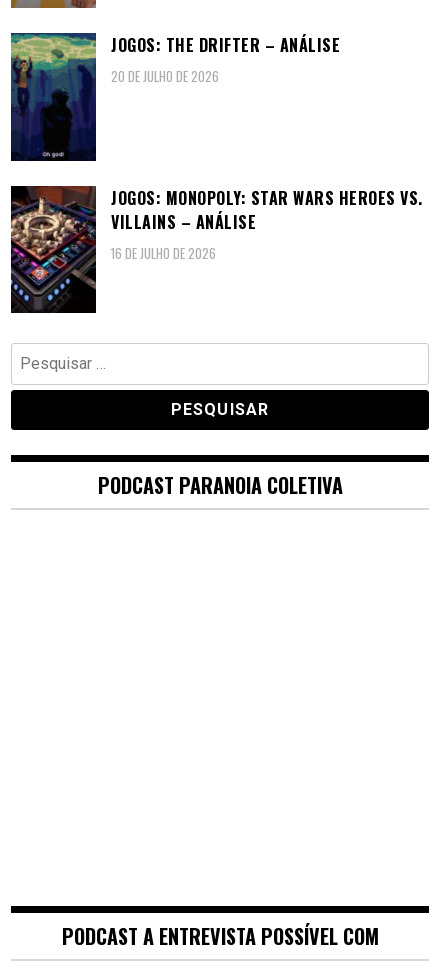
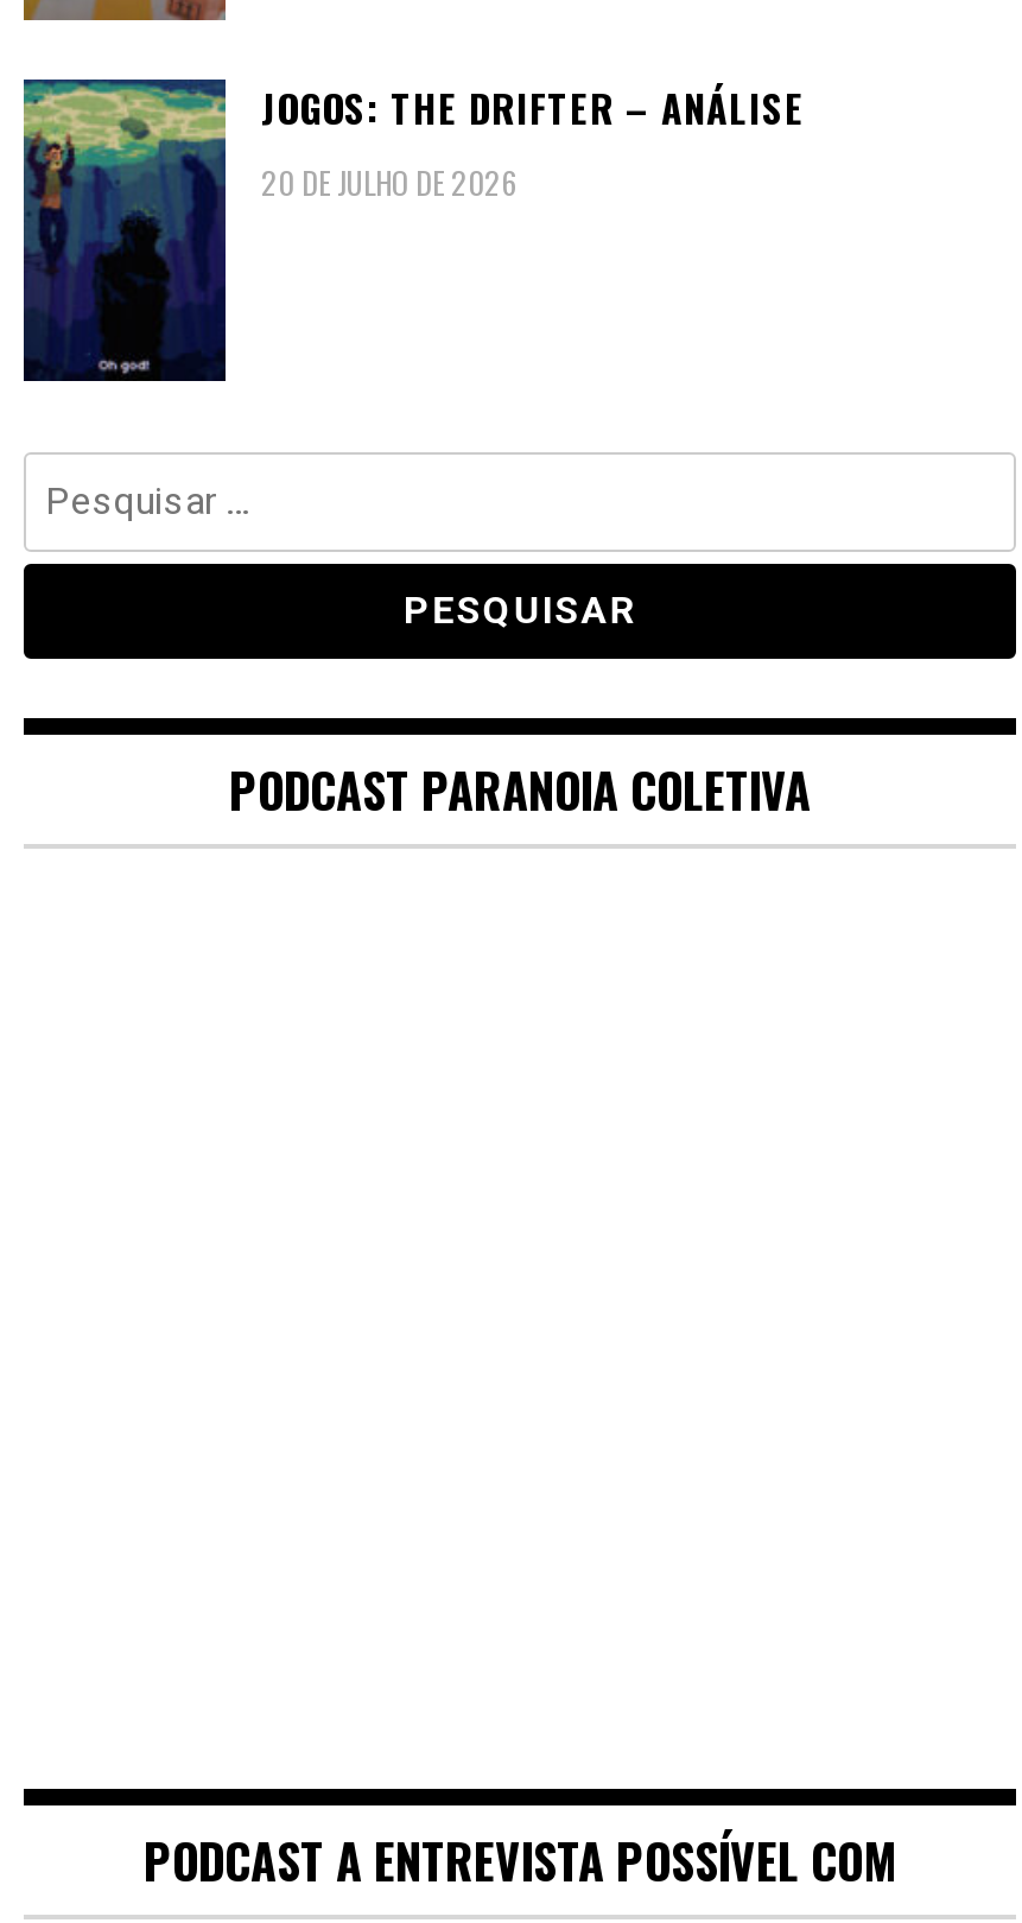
[10,185,422,314] [image] | JOGOS: MONOPOLY: STAR WARS HEROES VS. | VILLAINS – ANÁLISE | 16 DE JULHO DE 2026 -> none

